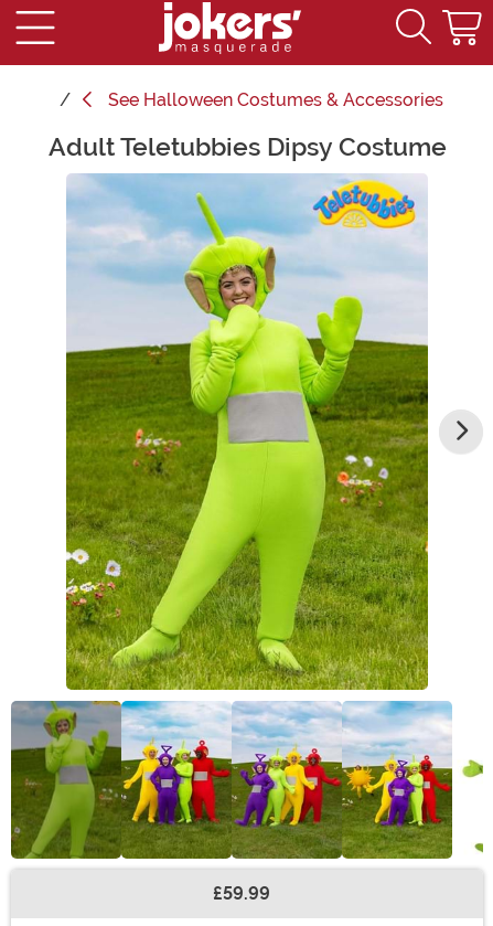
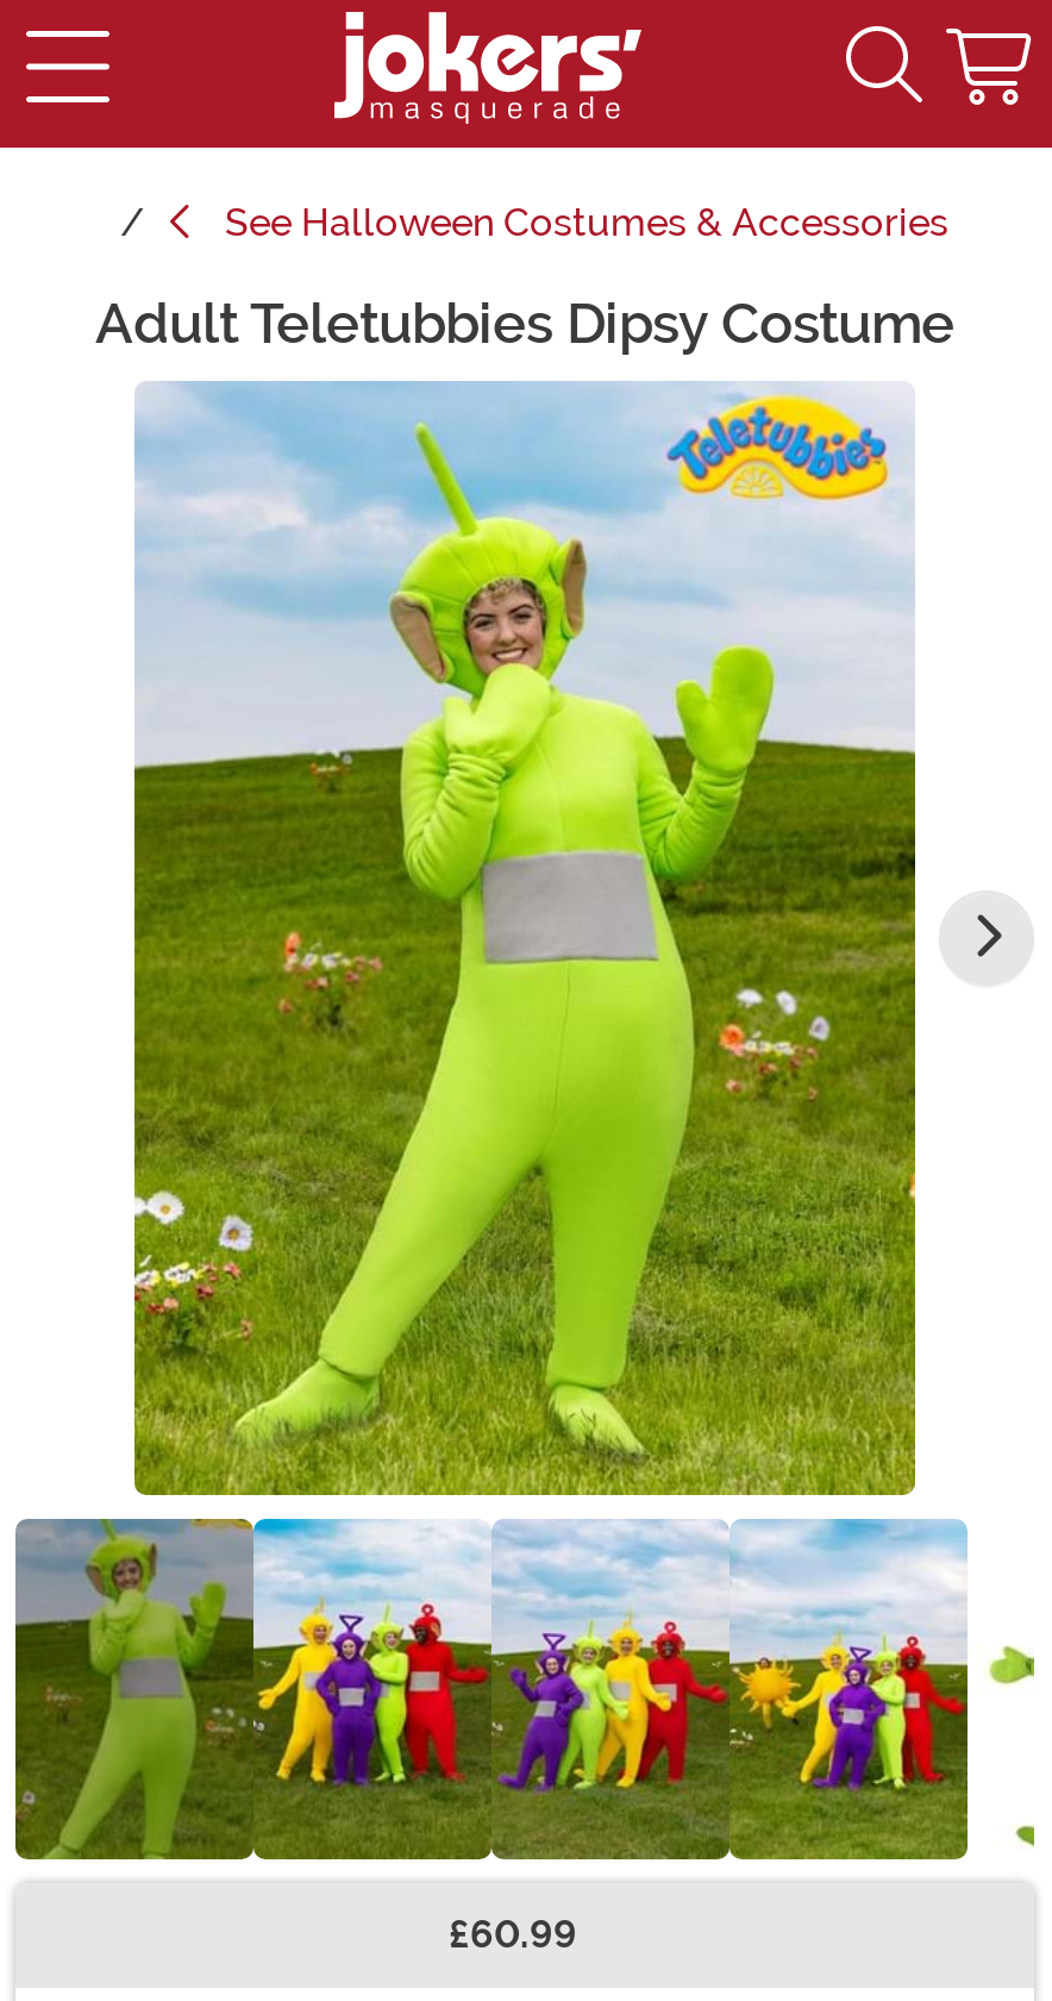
[213,883,270,904] £59.99 -> [449,1912,577,1957] £60.99

